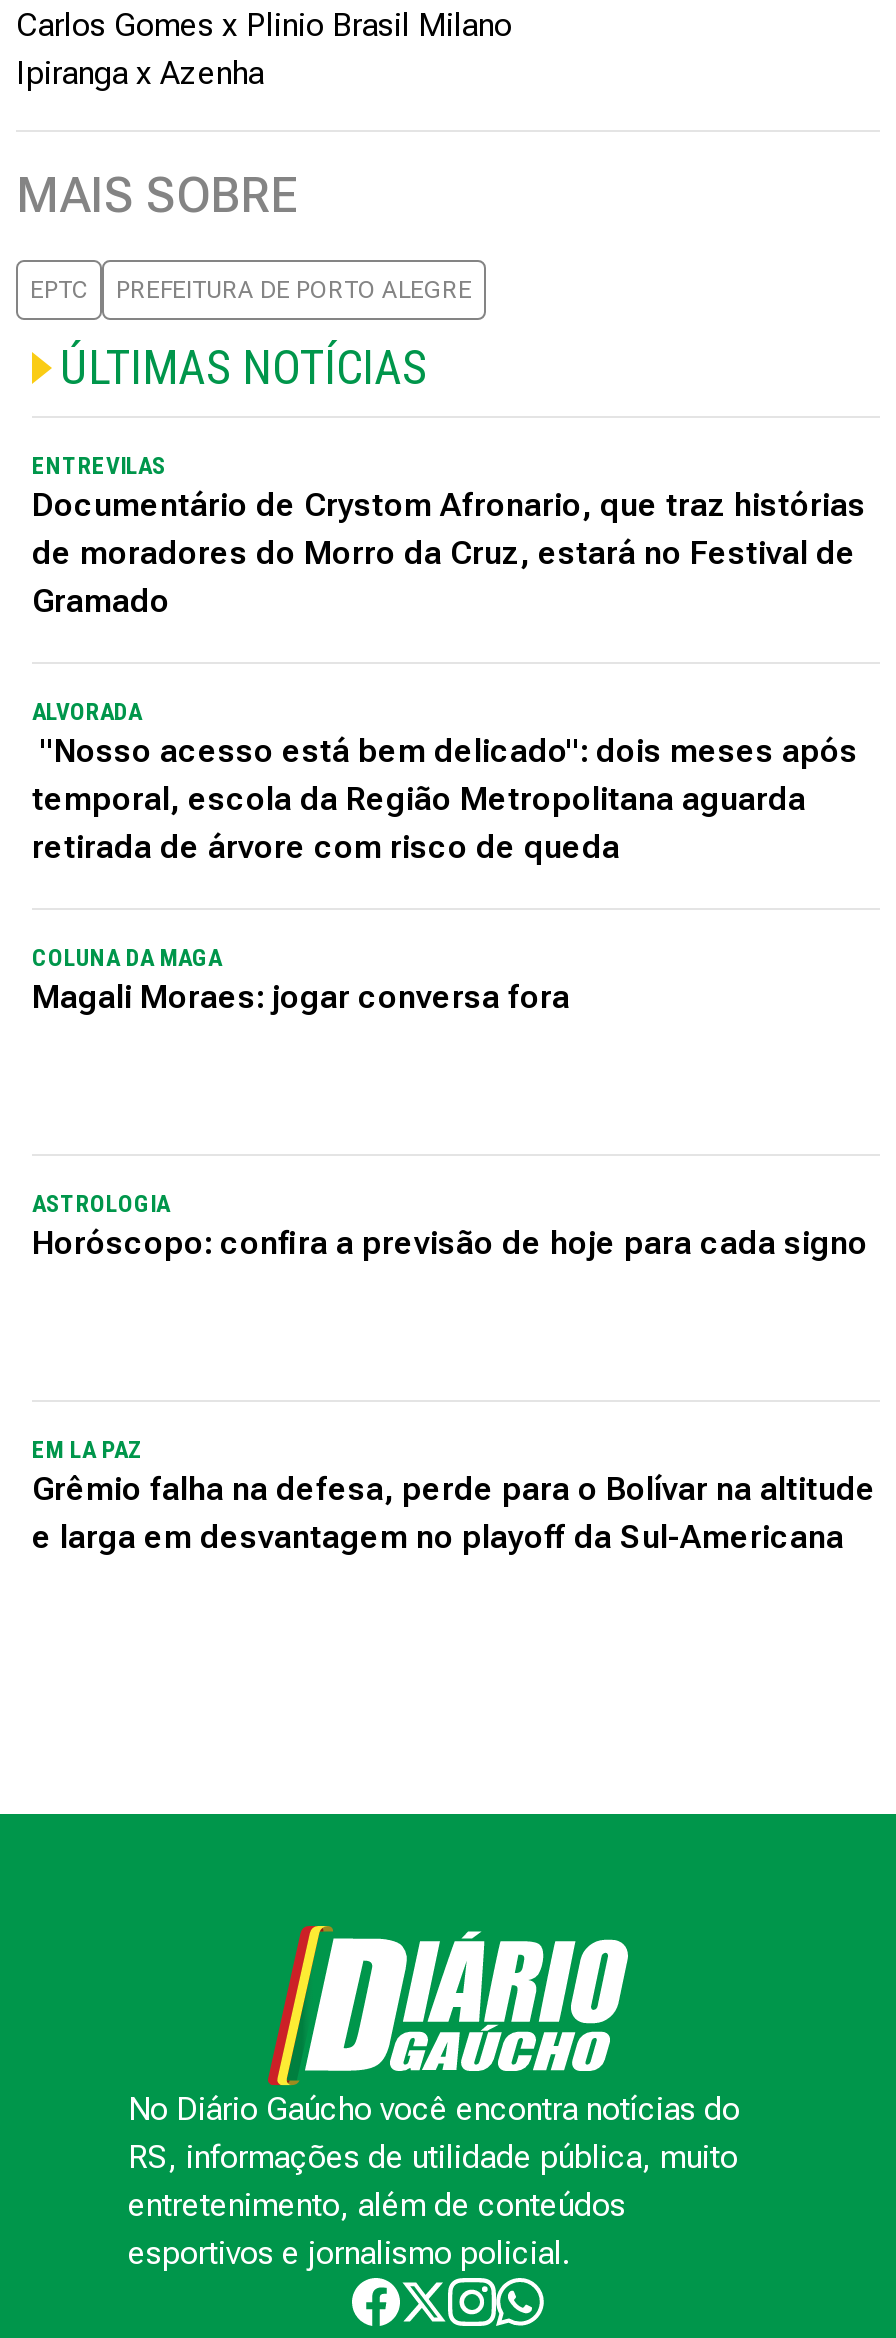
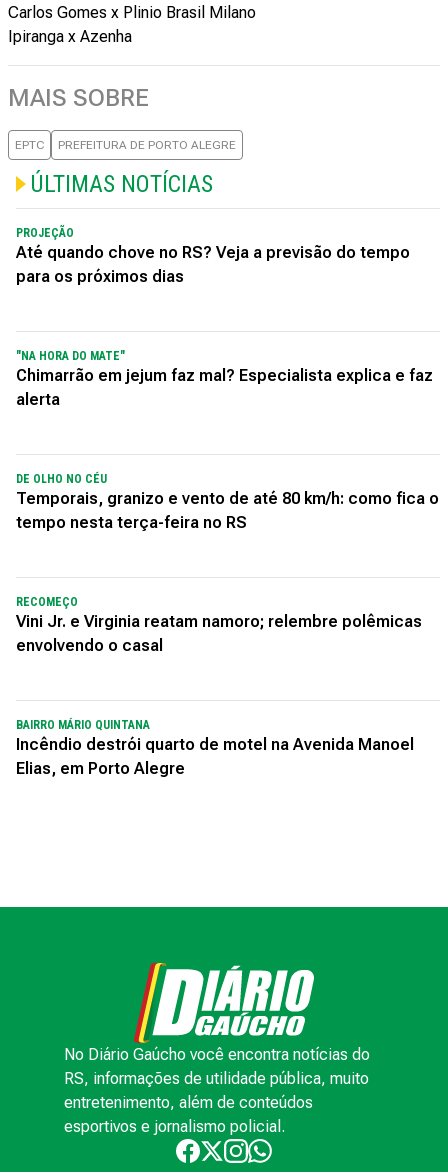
[32,452,866,620] ENTREVILAS | Documentário de Crystom Afronario, que traz histórias | de moradores do Morro da Cruz, estará no Festival de | Gramado -> [16,226,410,286] PROJEÇÃO | Até quando chove no RS? Veja a previsão do tempo | para os próximos dias
[32,698,858,866] ALVORADA | "Nosso acesso está bem delicado": dois meses após | temporal, escola da Região Metropolitana aguarda | retirada de árvore com risco de queda -> [16,349,433,409] "NA HORA DO MATE" | Chimarrão em jejum faz mal? Especialista explica e faz | alerta
[32,944,570,1016] COLUNA DA MAGA | Magali Moraes: jogar conversa fora -> [16,472,439,532] DE OLHO NO CÉU | Temporais, granizo e vento de até 80 km/h: como fica o | tempo nesta terça-feira no RS
[32,1190,868,1262] ASTROLOGIA | Horóscopo: confira a previsão de hoje para cada signo -> [16,595,422,655] RECOMEÇO | Vini Jr. e Virginia reatam namoro; relembre polêmicas | envolvendo o casal
[32,1436,876,1556] EM LA PAZ | Grêmio falha na defesa, perde para o Bolívar na altitude | e larga em desvantagem no playoff da Sul-Americana -> [16,718,414,778] BAIRRO MÁRIO QUINTANA | Incêndio destrói quarto de motel na Avenida Manoel | Elias, em Porto Alegre

